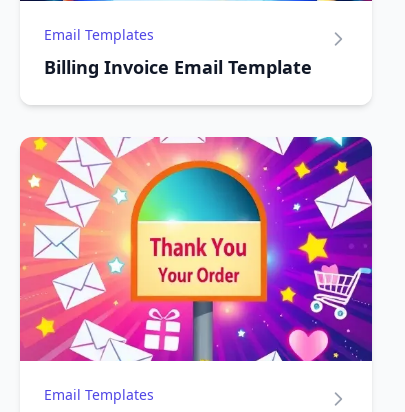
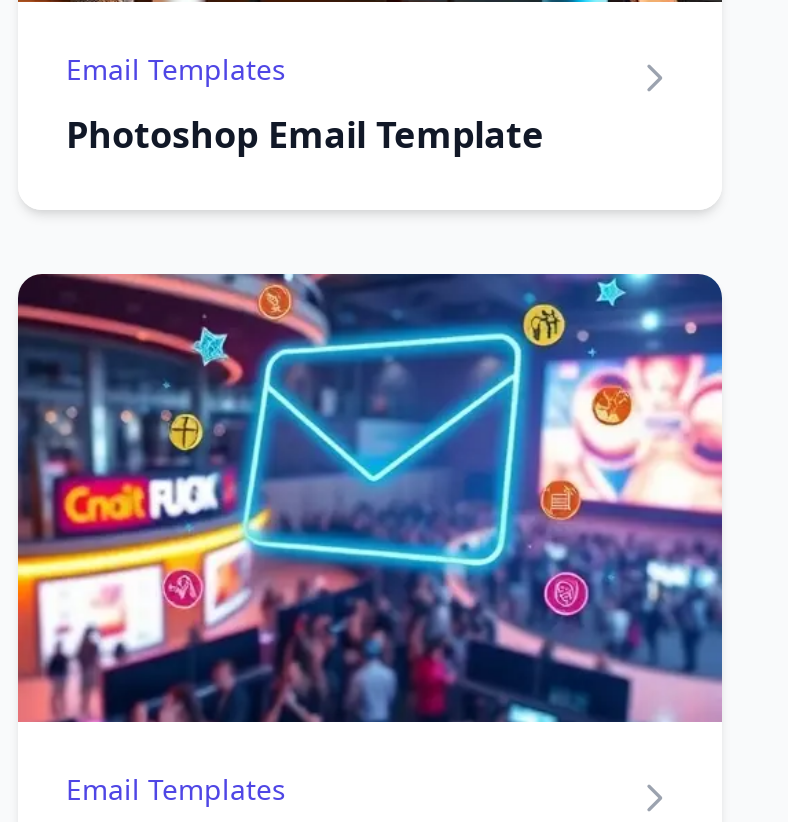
[44,55,312,79] Billing Invoice Email Template -> [66,110,544,158] Photoshop Email Template
[19,136,373,362] [image] -> [16,272,724,724] [image]

